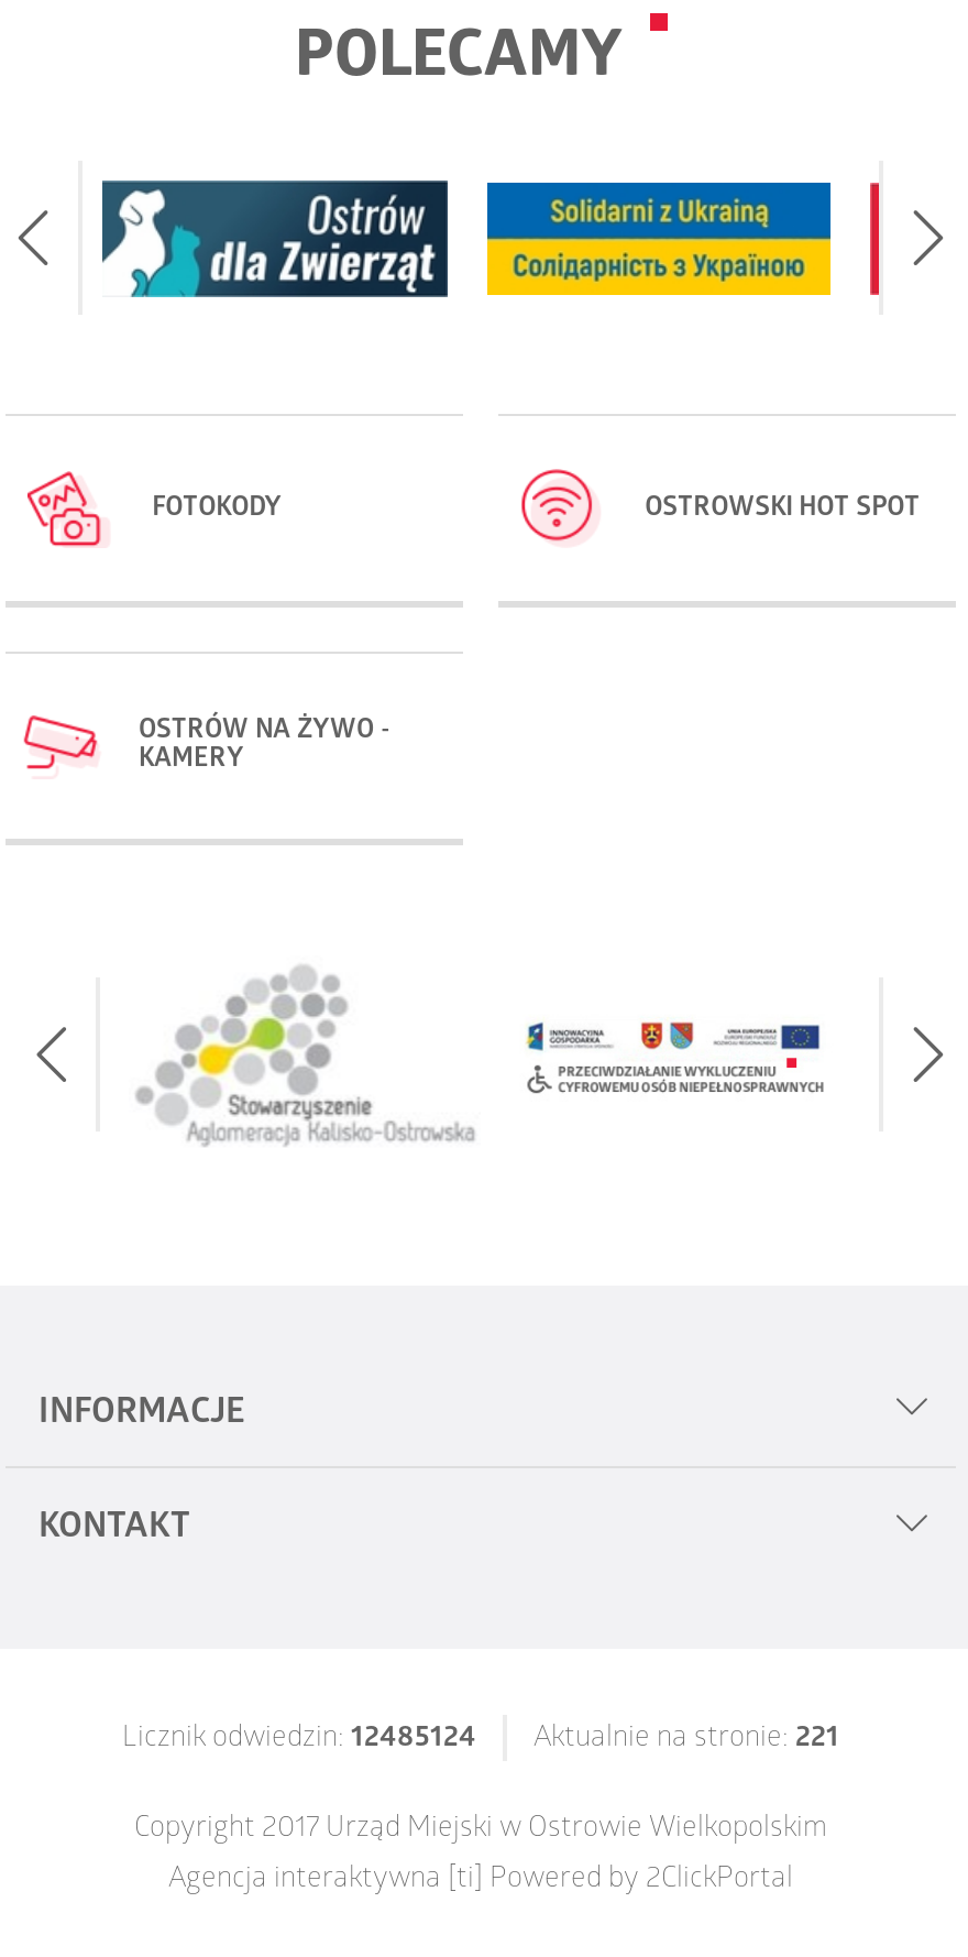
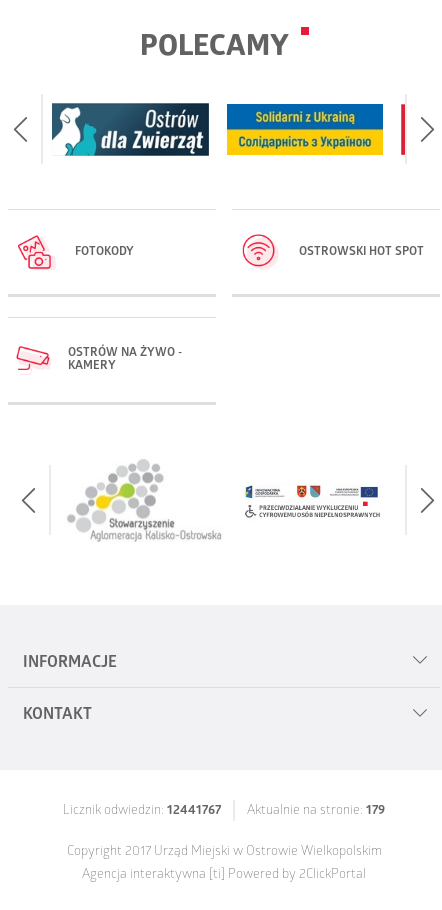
[122,1723,476,1756] Licznik odwiedzin: 12485124 -> [63,804,221,819] Licznik odwiedzin: 12441767
[533,1723,839,1756] Aktualnie na stronie: 221 -> [247,804,385,819] Aktualnie na stronie: 179

